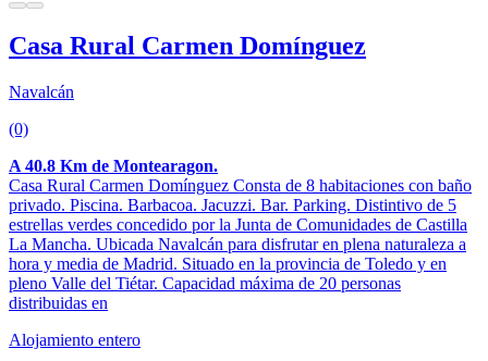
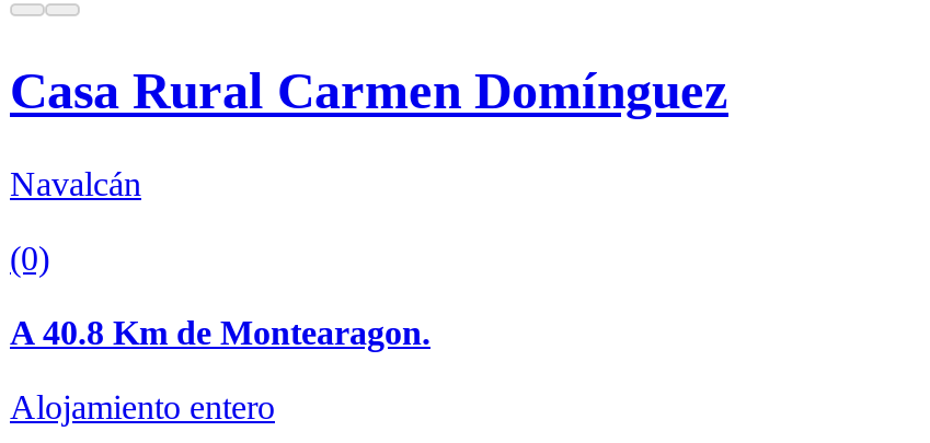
[9,176,472,312] Casa Rural Carmen Domínguez Consta de 8 habitaciones con baño | privado. Piscina. Barbacoa. Jacuzzi. Bar. Parking. Distintivo de 5 | estrellas verdes concedido por la Junta de Comunidades de Castilla | La Mancha. Ubicada Navalcán para disfrutar en plena naturaleza a | hora y media de Madrid. Situado en la provincia de Toledo y en | pleno Valle del Tiétar. Capacidad máxima de 20 personas | distribuidas en -> none

